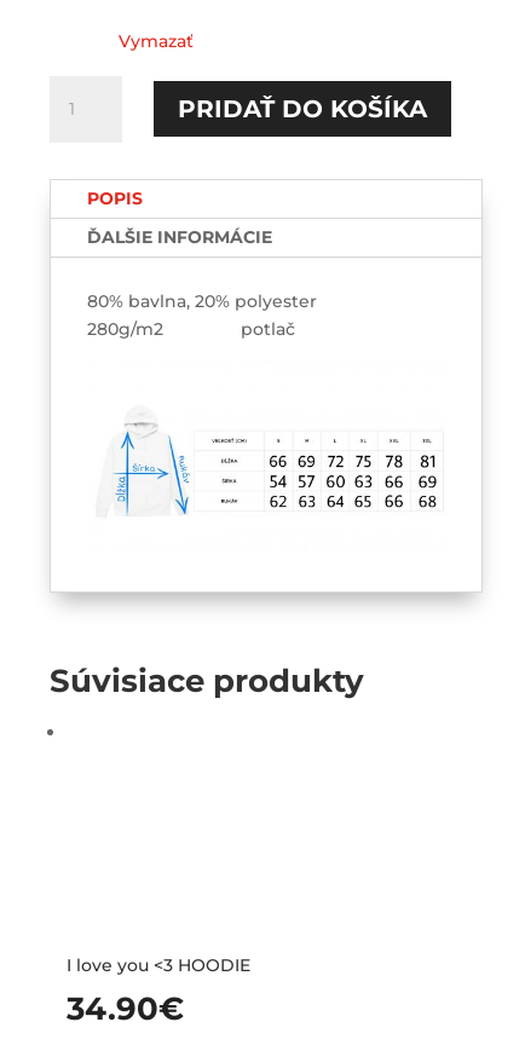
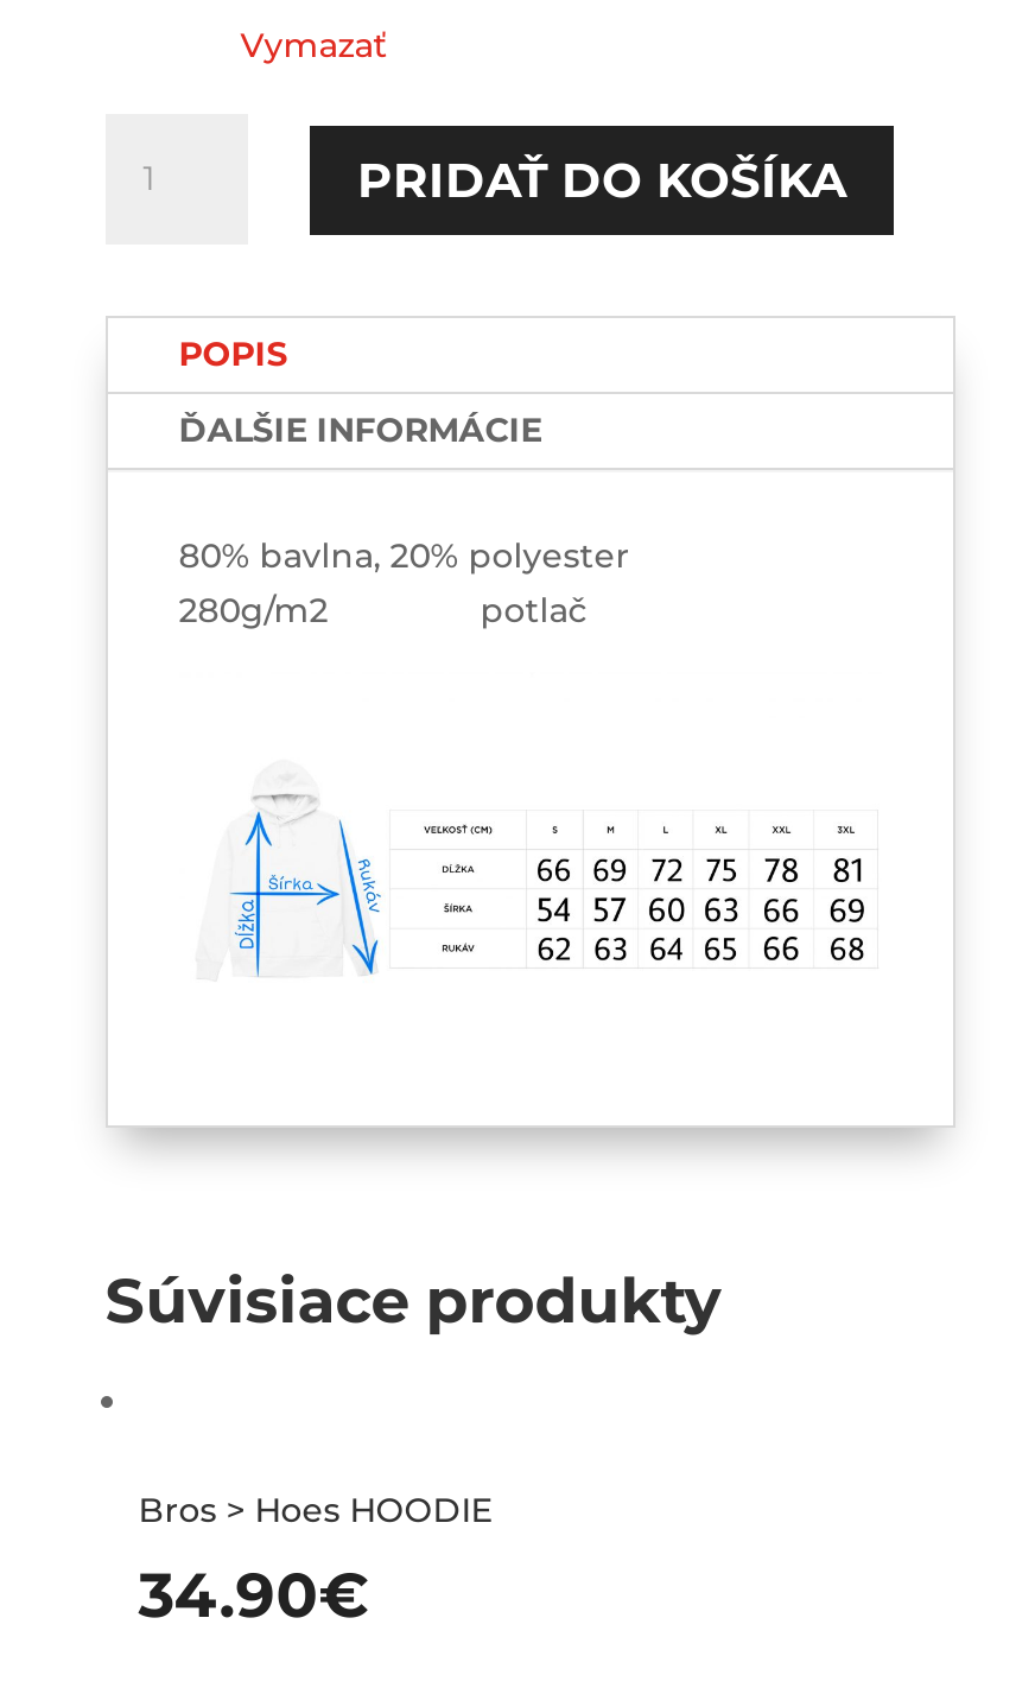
[66,954,250,976] I love you <3 HOODIE -> [138,1488,492,1530] Bros > Hoes HOODIE

